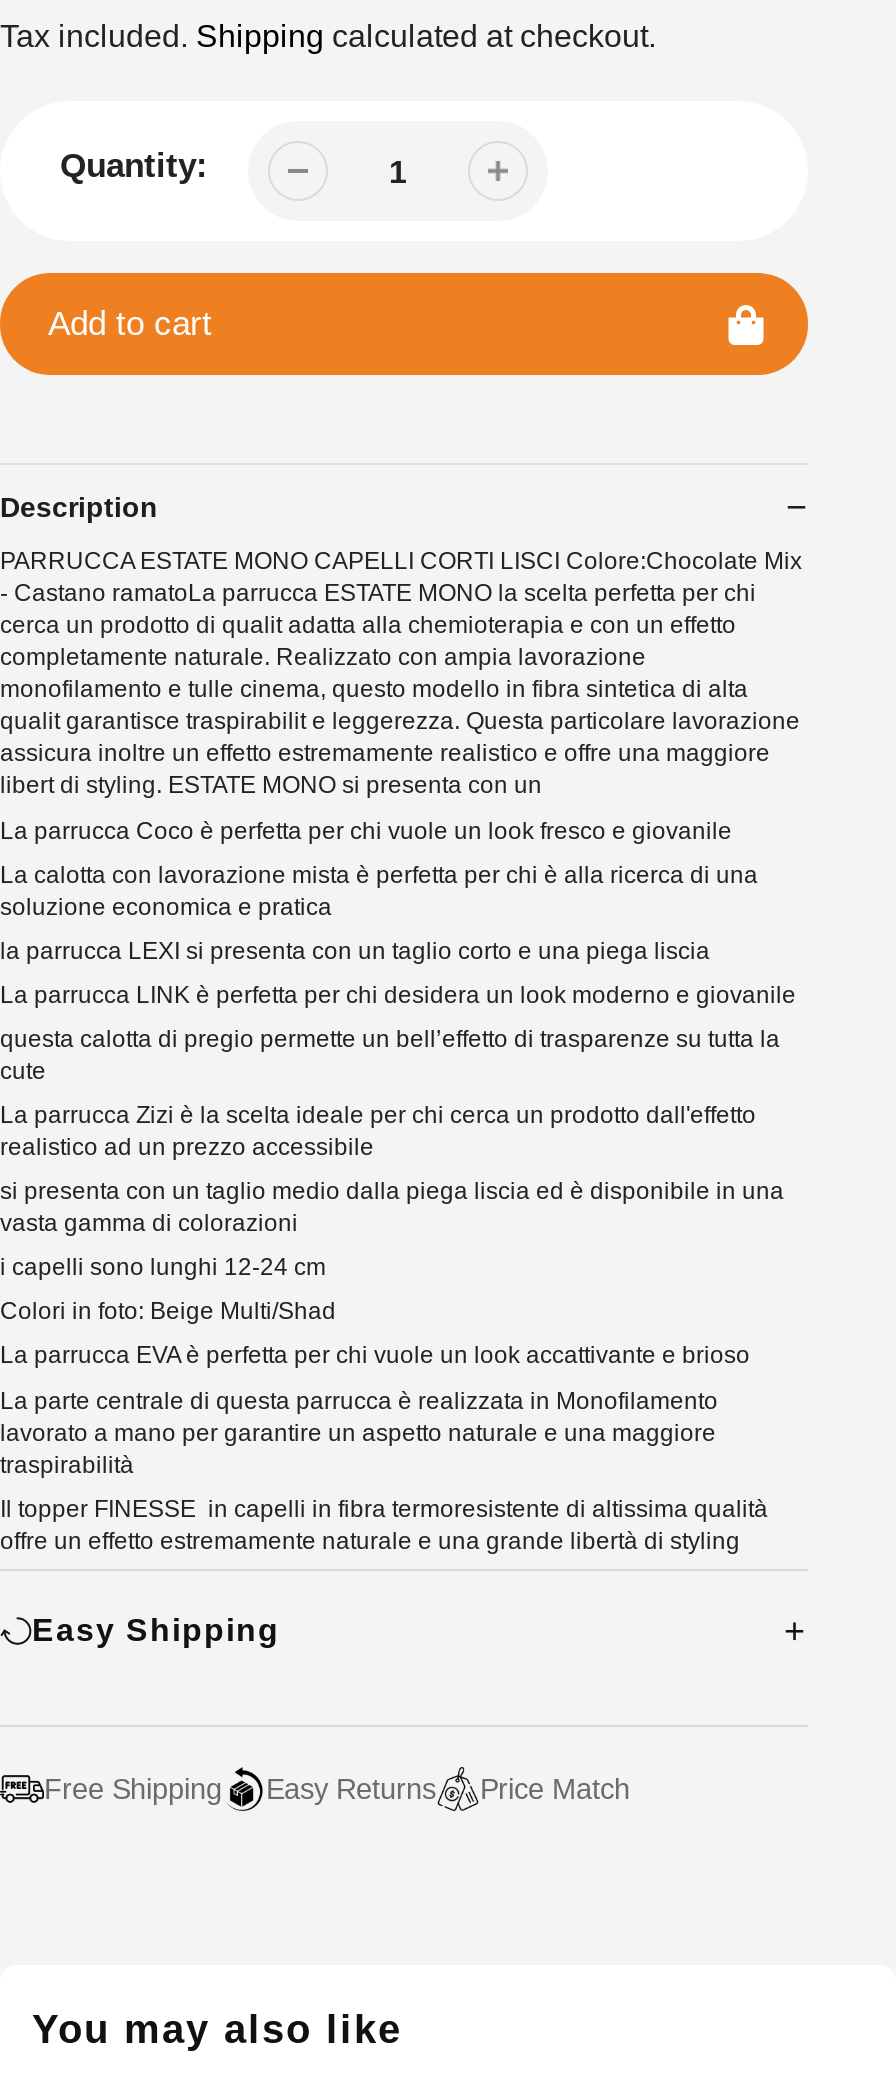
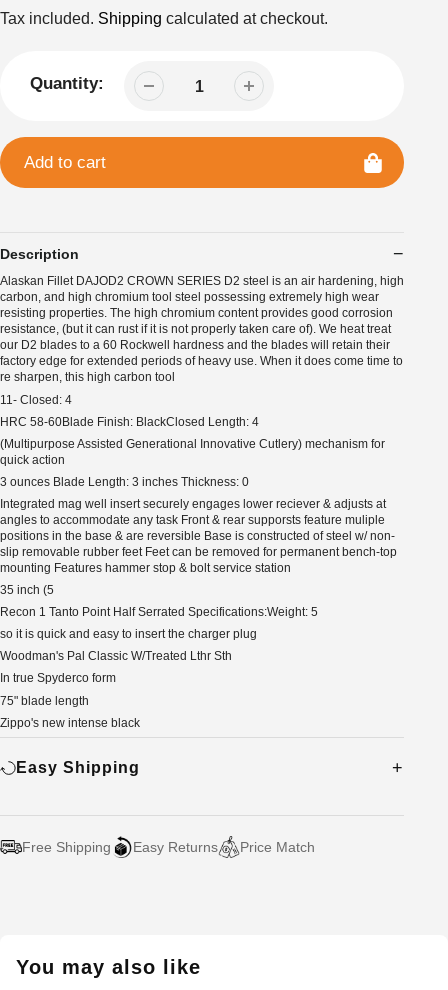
[0,548,802,800] PARRUCCA ESTATE MONO CAPELLI CORTI LISCI Colore:Chocolate Mix | - Castano ramatoLa parrucca ESTATE MONO la scelta perfetta per chi | cerca un prodotto di qualit adatta alla chemioterapia e con un effetto | completamente naturale. Realizzato con ampia lavorazione | monofilamento e tulle cinema, questo modello in fibra sintetica di alta | qualit garantisce traspirabilit e leggerezza. Questa particolare lavorazione | assicura inoltre un effetto estremamente realistico e offre una maggiore | libert di styling. ESTATE MONO si presenta con un -> [0,274,404,384] Alaskan Fillet DAJOD2 CROWN SERIES D2 steel is an air hardening, high | carbon, and high chromium tool steel possessing extremely high wear | resisting properties. The high chromium content provides good corrosion | resistance, (but it can rust if it is not properly taken care of). We heat treat | our D2 blades to a 60 Rockwell hardness and the blades will retain their | factory edge for extended periods of heavy use. When it does come time to | re sharpen, this high carbon tool
[0,816,732,844] La parrucca Coco è perfetta per chi vuole un look fresco e giovanile -> [0,392,72,406] 11- Closed: 4
[0,860,758,920] La calotta con lavorazione mista è perfetta per chi è alla ricerca di una | soluzione economica e pratica -> [0,415,259,429] HRC 58-60Blade Finish: BlackClosed Length: 4
[0,936,710,964] la parrucca LEXI si presenta con un taglio corto e una piega liscia -> [0,437,385,467] (Multipurpose Assisted Generational Innovative Cutlery) mechanism for | quick action
[0,981,796,1009] La parrucca LINK è perfetta per chi desidera un look moderno e giovanile -> [0,475,249,489] 3 ounces Blade Length: 3 inches Thickness: 0
[0,1025,780,1085] questa calotta di pregio permette un bell’effetto di trasparenze su tutta la | cute -> [0,497,397,575] Integrated mag well insert securely engages lower reciever & adjusts at | angles to accommodate any task Front & rear supporsts feature muliple | positions in the base & are reversible Base is constructed of steel w/ non- | slip removable rubber feet Feet can be removed for permanent bench-top | mounting Features hammer stop & bolt service station
[0,1101,756,1161] La parrucca Zizi è la scelta ideale per chi cerca un prodotto dall'effetto | realistico ad un prezzo accessibile -> [0,583,54,597] 35 inch (5
[0,1177,784,1237] si presenta con un taglio medio dalla piega liscia ed è disponibile in una | vasta gamma di colorazioni -> [0,605,318,619] Recon 1 Tanto Point Half Serrated Specifications:Weight: 5
[0,1254,326,1282] i capelli sono lunghi 12-24 cm -> [0,627,257,641] so it is quick and easy to insert the charger plug
[0,1298,336,1326] Colori in foto: Beige Multi/Shad -> [0,649,232,663] Woodman's Pal Classic W/Treated Lthr Sth
[0,1342,750,1370] La parrucca EVA è perfetta per chi vuole un look accattivante e brioso -> [0,671,116,685] In true Spyderco form
[0,1386,718,1478] La parte centrale di questa parrucca è realizzata in Monofilamento | lavorato a mano per garantire un aspetto naturale e una maggiore | traspirabilità -> [0,694,89,708] 75" blade length
[0,1494,768,1554] Il topper FINESSE in capelli in fibra termoresistente di altissima qualità | offre un effetto estremamente naturale e una grande libertà di styling -> [0,716,140,730] Zippo's new intense black

